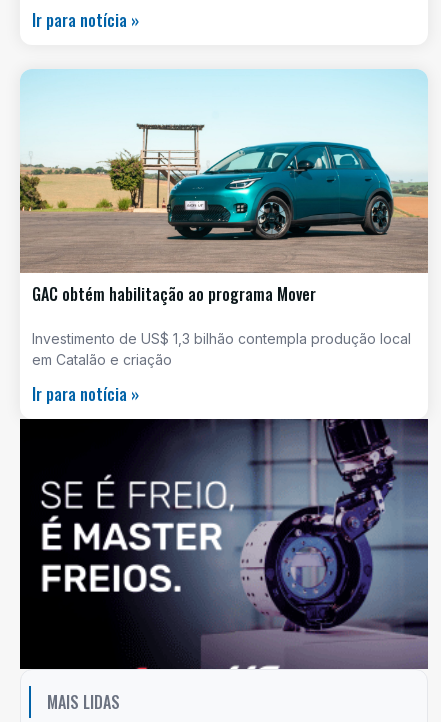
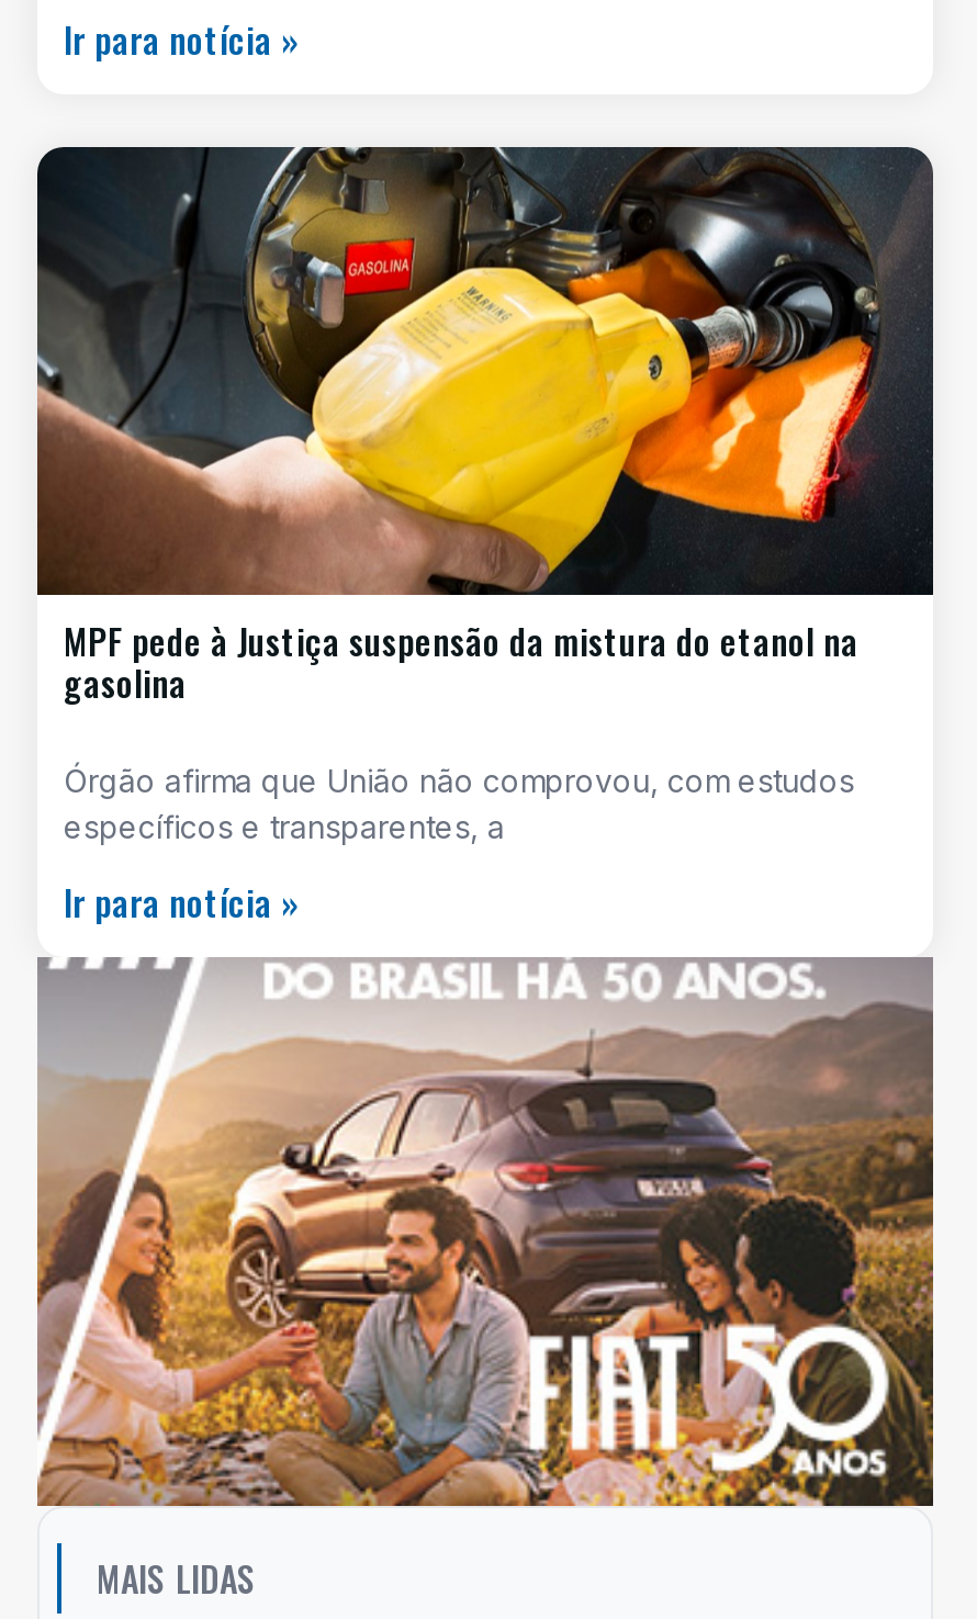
[20,69,428,306] [image] | GAC obtém habilitação ao programa Mover -> [35,145,935,708] [image] | MPF pede à Justiça suspensão da mistura do etanol na | gasolina
[32,330,411,368] Investimento de US$ 1,3 bilhão contempla produção local | em Catalão e criação -> [64,761,854,845] Órgão afirma que União não comprovou, com estudos | específicos e transparentes, a
[19,418,429,670] [image] -> [35,957,935,1508] [image]

